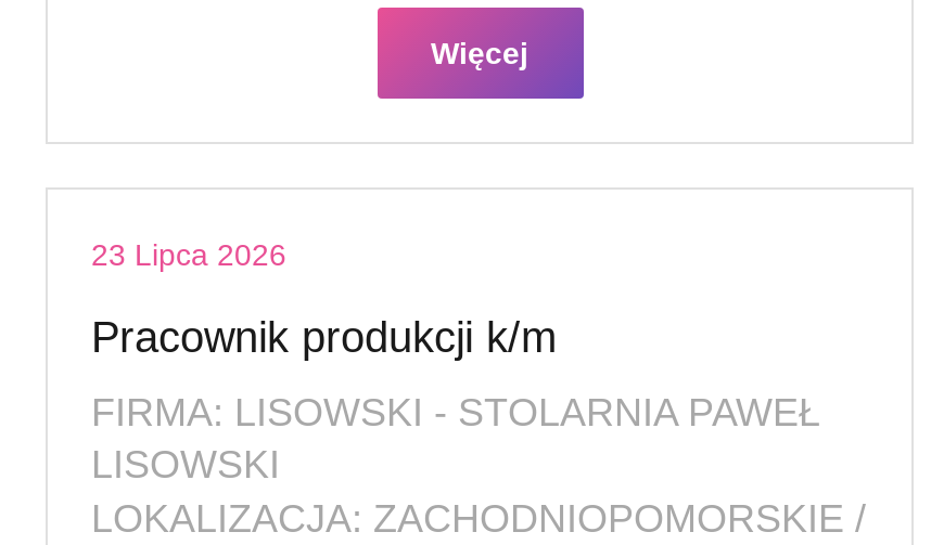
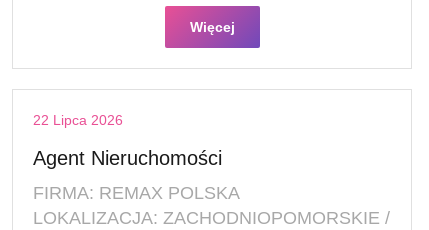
[91,237,286,272] 23 Lipca 2026 -> [33,112,123,128] 22 Lipca 2026
[91,313,558,361] Pracownik produkcji k/m -> [33,147,222,169] Agent Nieruchomości
[91,391,820,486] FIRMA: LISOWSKI - STOLARNIA PAWEŁ | LISOWSKI -> [33,183,240,203] FIRMA: REMAX POLSKA

